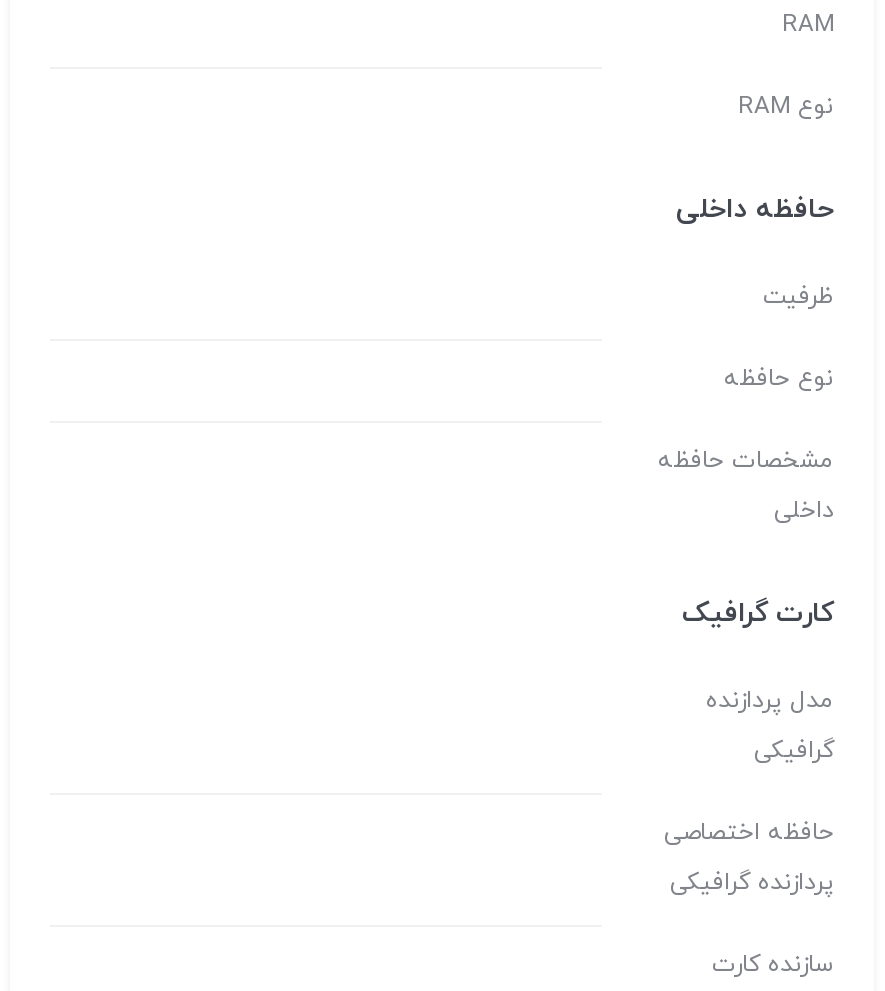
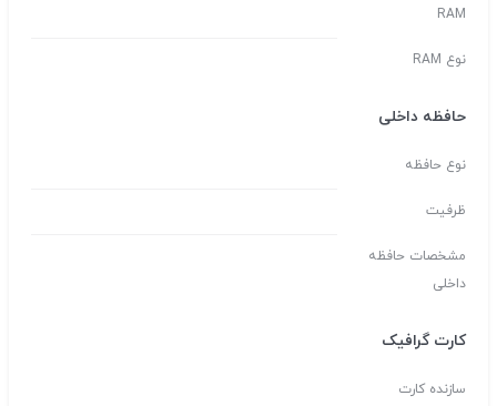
moved [762,281,834,313] -> [426,202,466,220]: ظرفیت
[664,685,834,899] مدل پردازنده | گرافیکی | حافظه اختصاصی | پردازنده گرافیکی -> none

